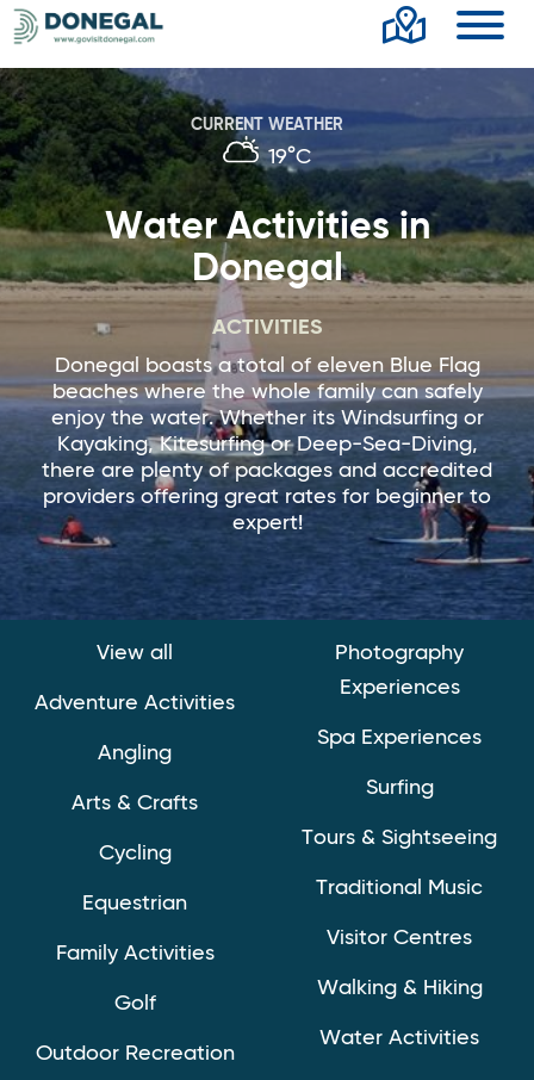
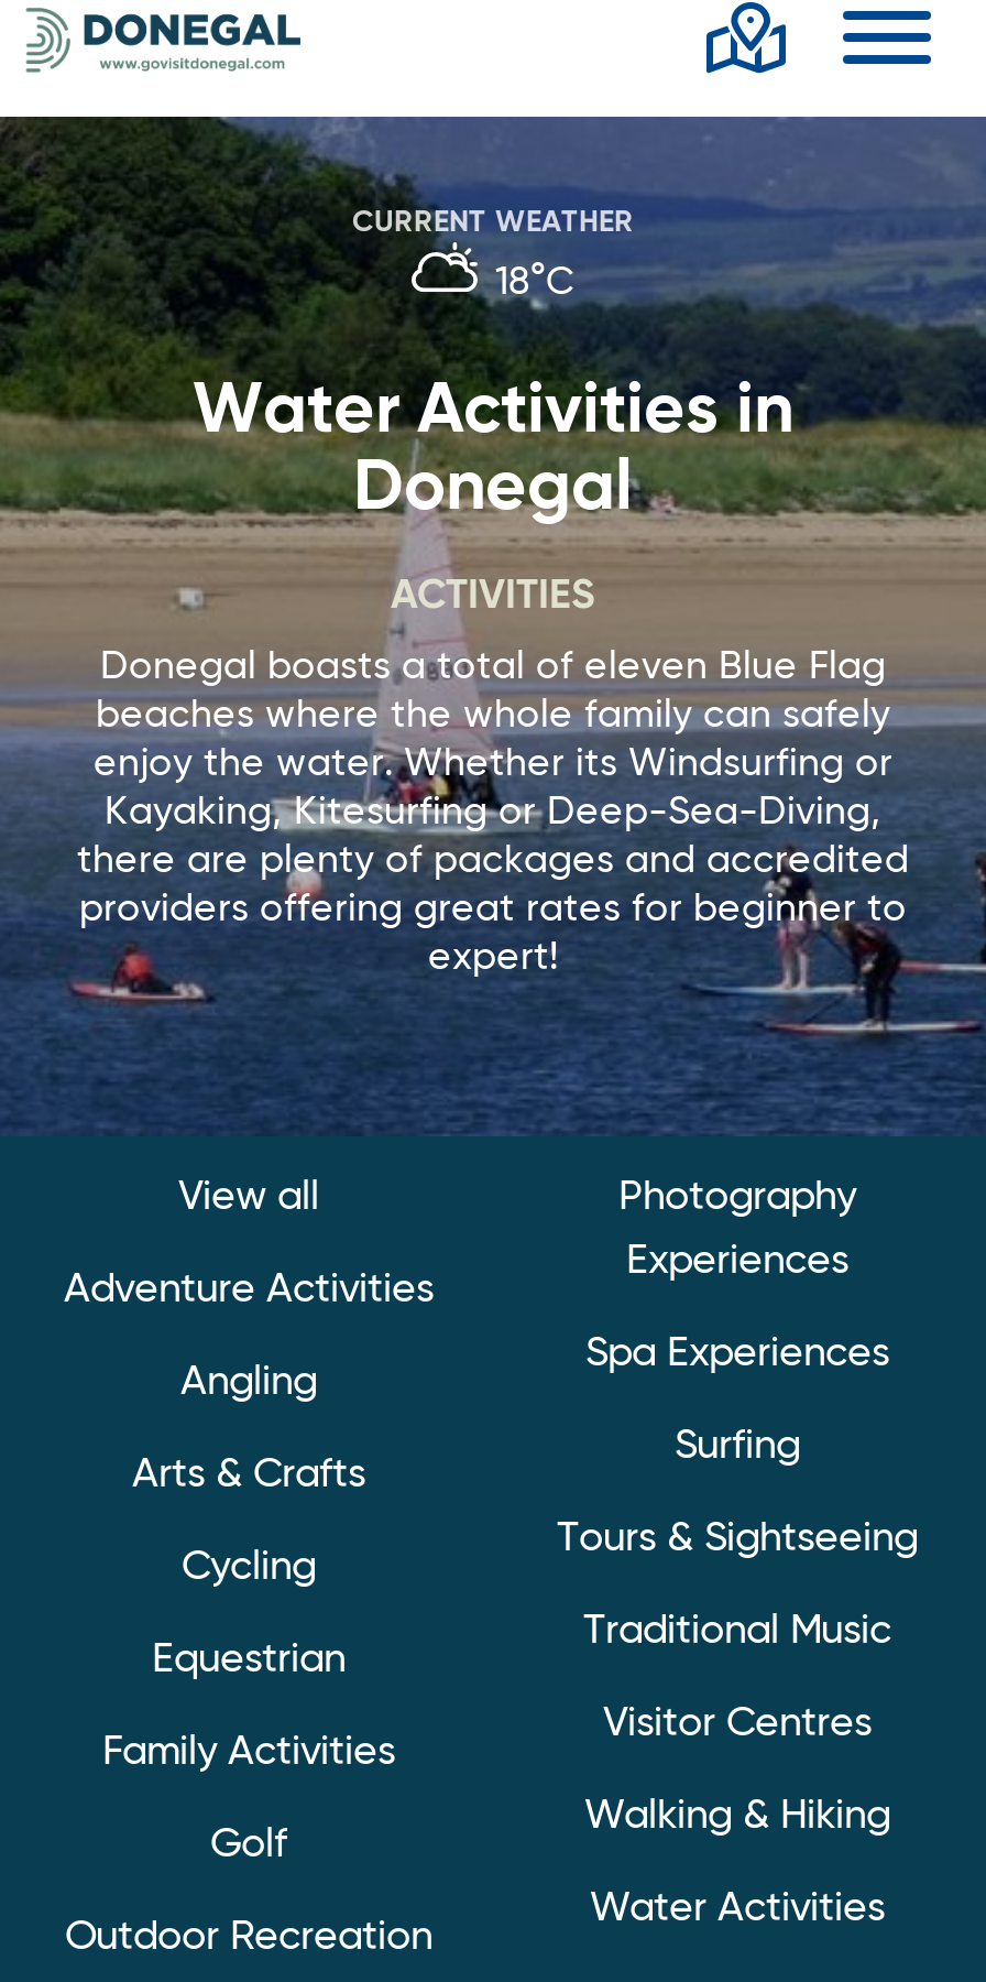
[268,147,311,169] 19°C -> [495,263,574,303] 18°C

